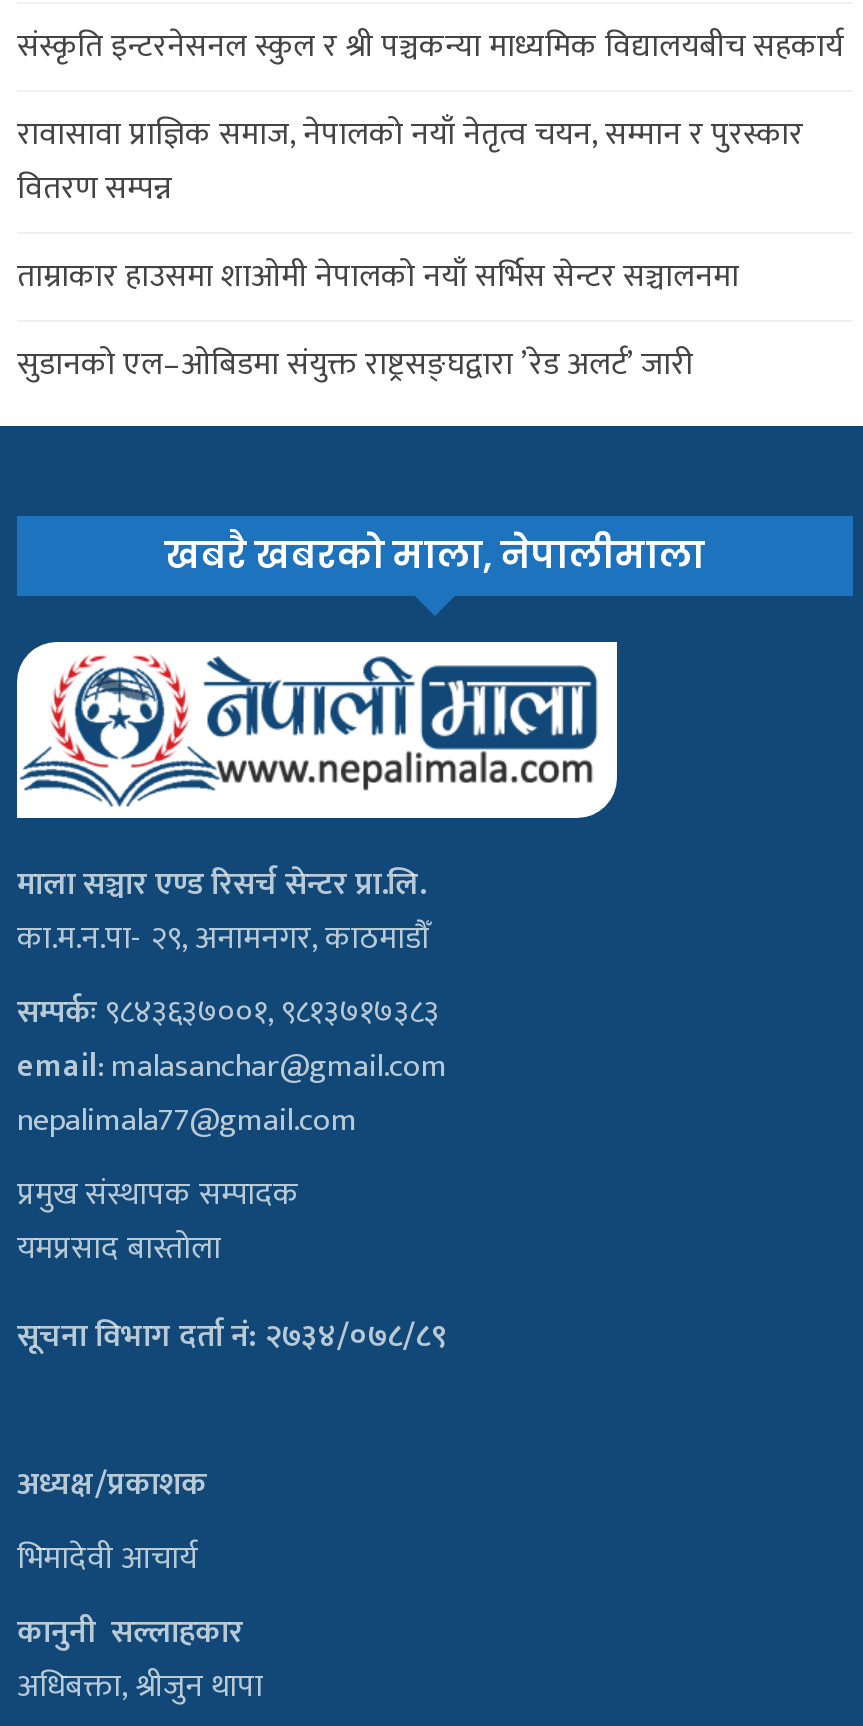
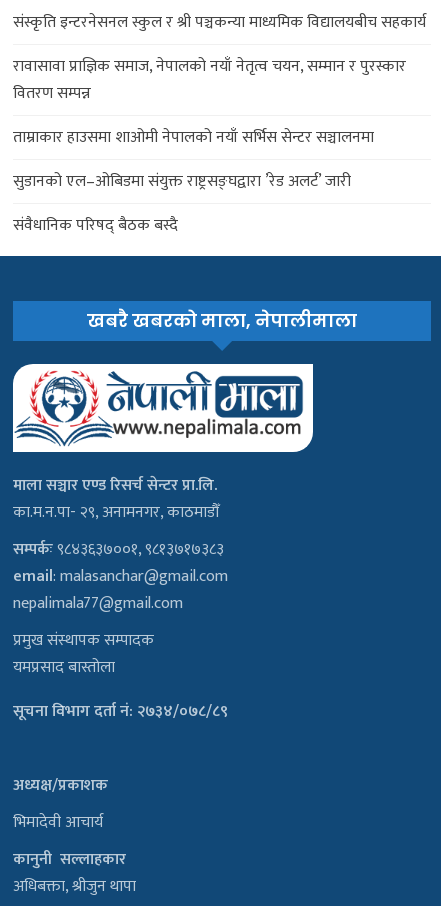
none -> [13,212,178,239] संवैधानिक परिषद् बैठक बस्दै

